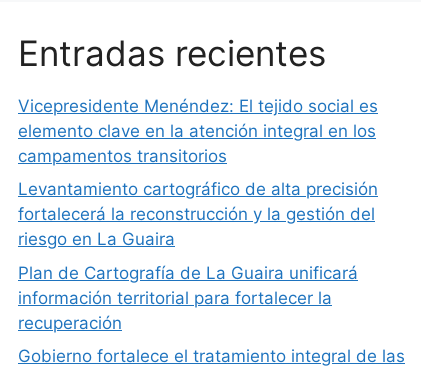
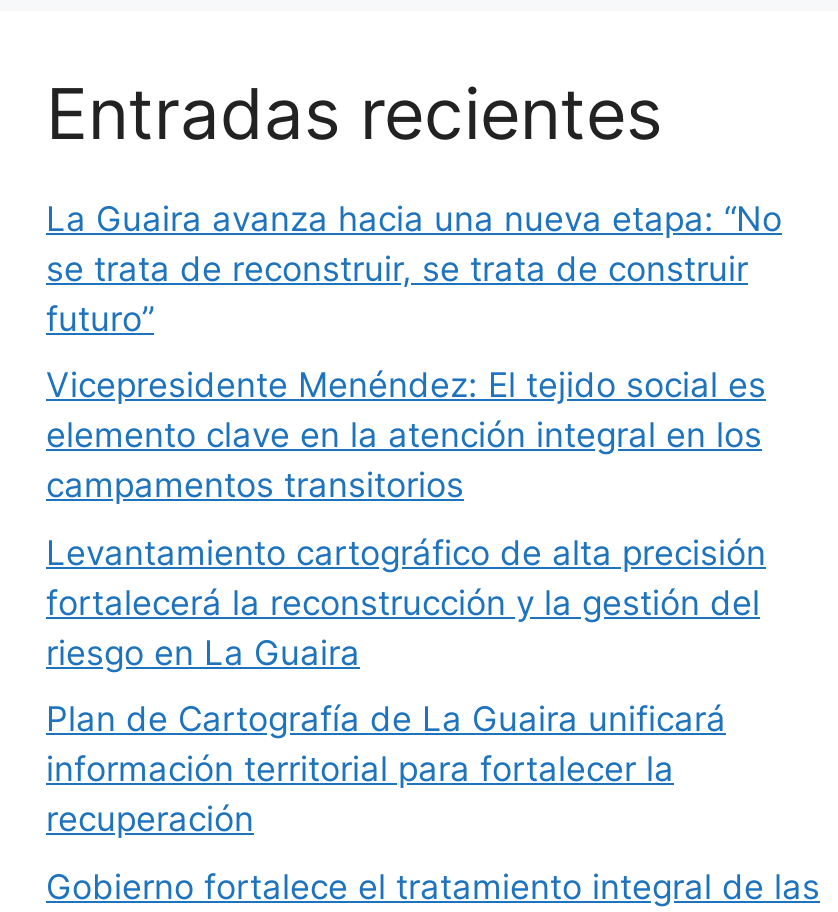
none -> [46,198,782,338] La Guaira avanza hacia una nueva etapa: “No | se trata de reconstruir, se trata de construir | futuro”

